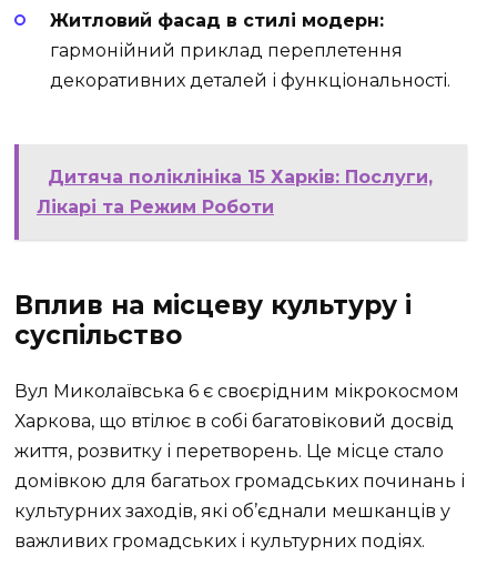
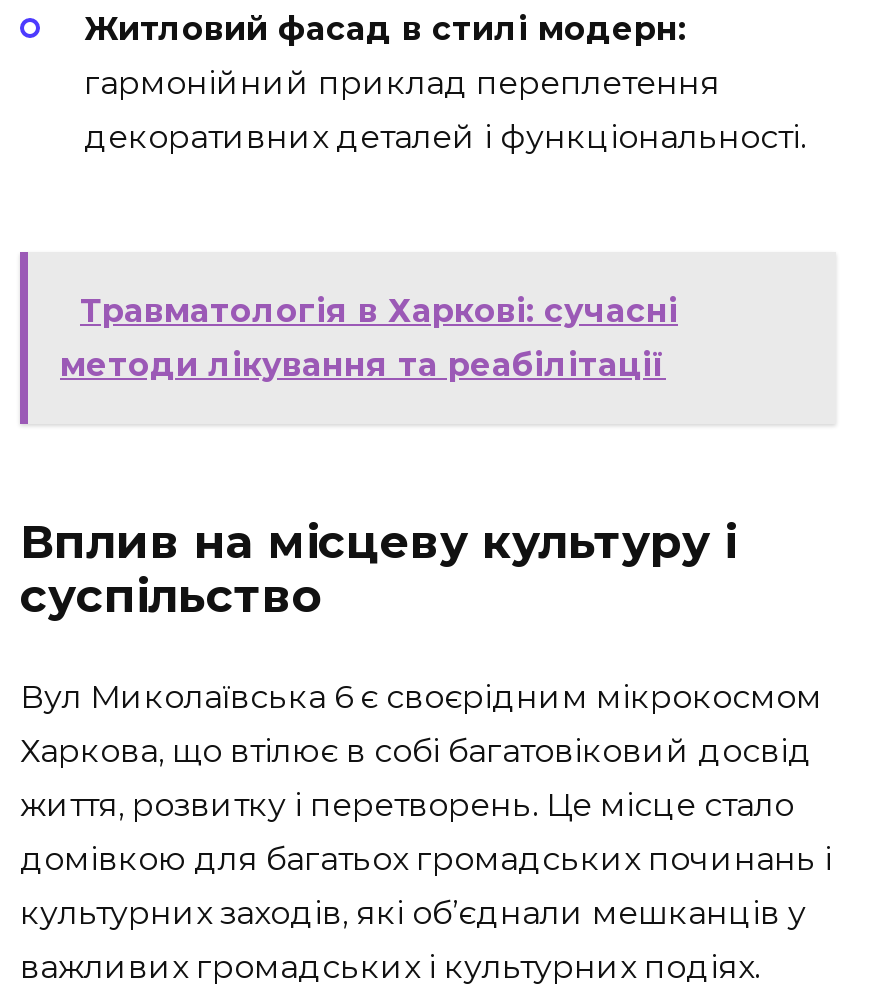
[37,166,433,217] Дитяча поліклініка 15 Харків: Послуги, | Лікарі та Режим Роботи -> [60,291,678,383] Травматологія в Харкові: сучасні | методи лікування та реабілітації

